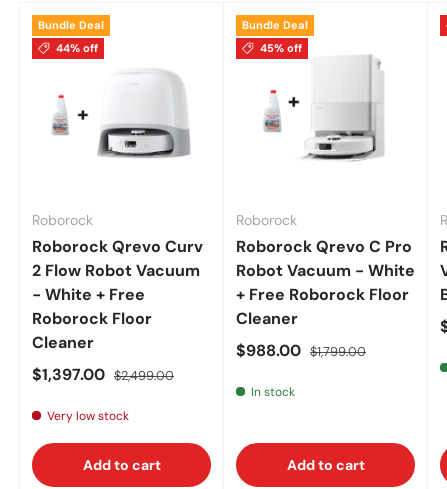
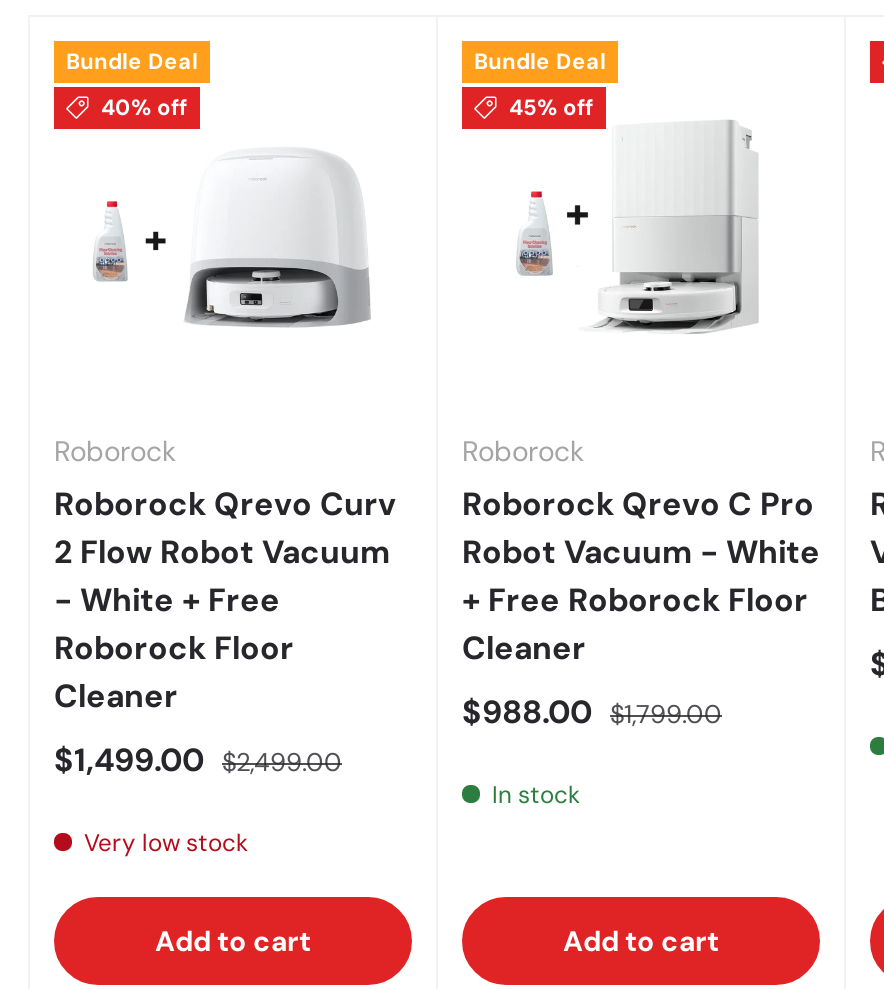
[55,41,97,55] 44% off -> [101,93,187,121] 40% off
[32,364,174,385] $1,397.00 $2,499.00 -> [54,739,342,781] $1,499.00 $2,499.00

